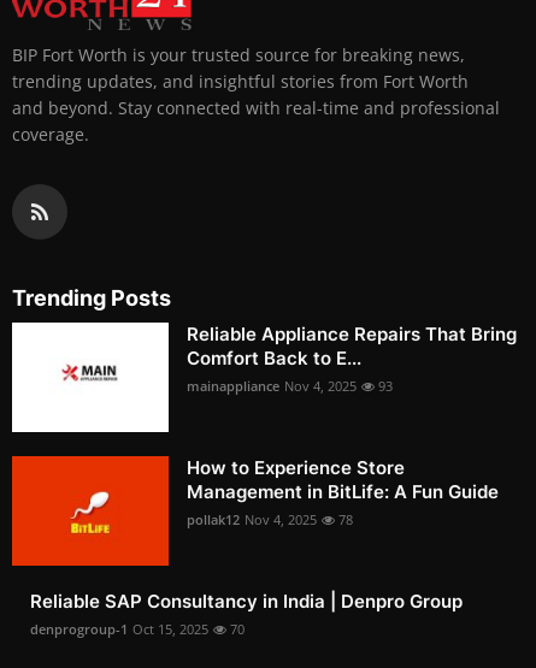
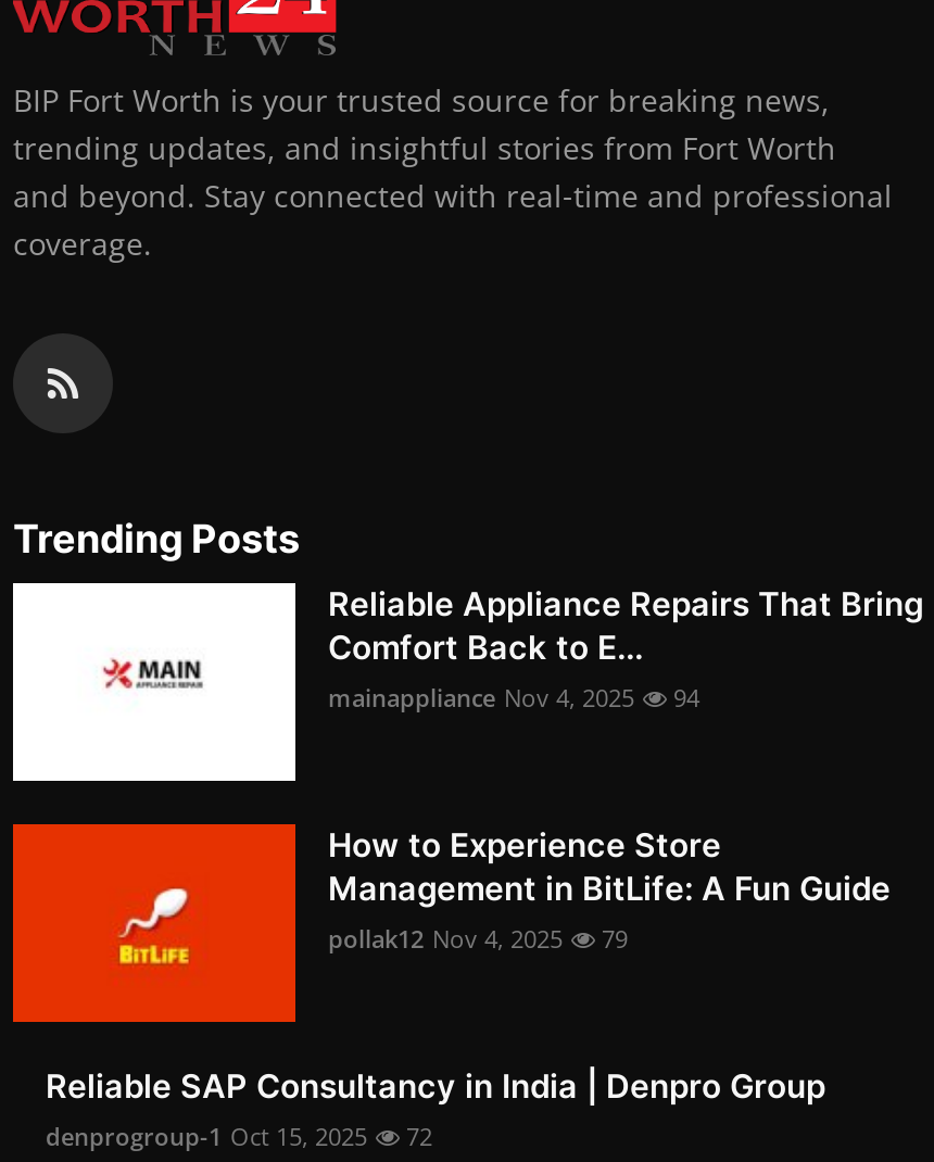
[187,377,393,395] mainappliance Nov 4, 2025 93 -> [328,680,699,712] mainappliance Nov 4, 2025 94
[187,510,353,528] pollak12 Nov 4, 2025 78 -> [328,921,628,953] pollak12 Nov 4, 2025 79
[30,620,245,638] denprogroup-1 Oct 15, 2025 70 -> [46,1119,432,1151] denprogroup-1 Oct 15, 2025 72

